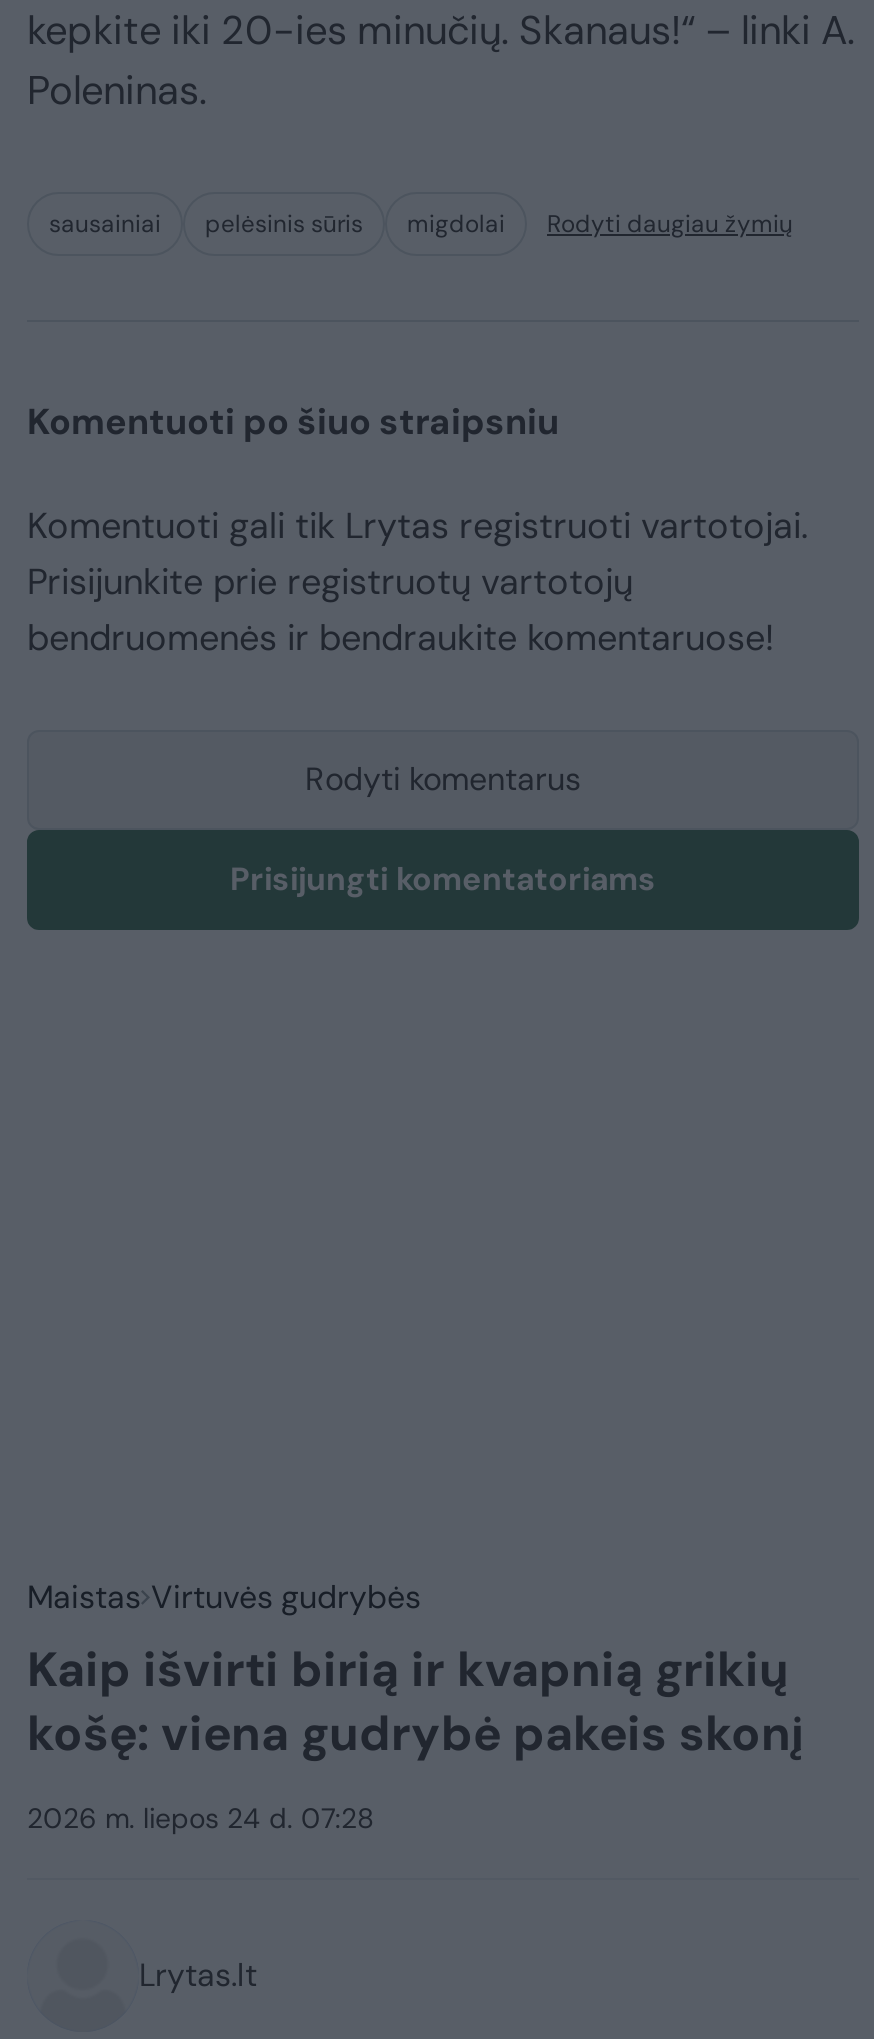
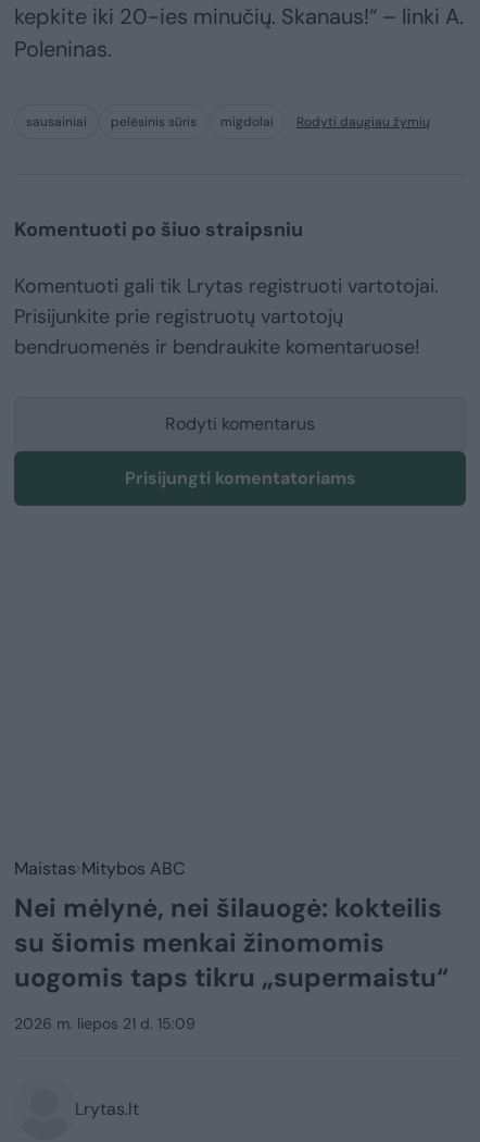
[27,1577,803,1765] Maistas Virtuvės gudrybės | Kaip išvirti birią ir kvapnią grikių | košę: viena gudrybė pakeis skonį -> [14,857,449,995] Maistas Mitybos ABC | Nei mėlynė, nei šilauogė: kokteilis | su šiomis menkai žinomomis | uogomis taps tikru „supermaistu“
[27,1801,375,1837] 2026 m. liepos 24 d. 07:28 -> [14,1014,195,1034] 2026 m. liepos 21 d. 15:09

